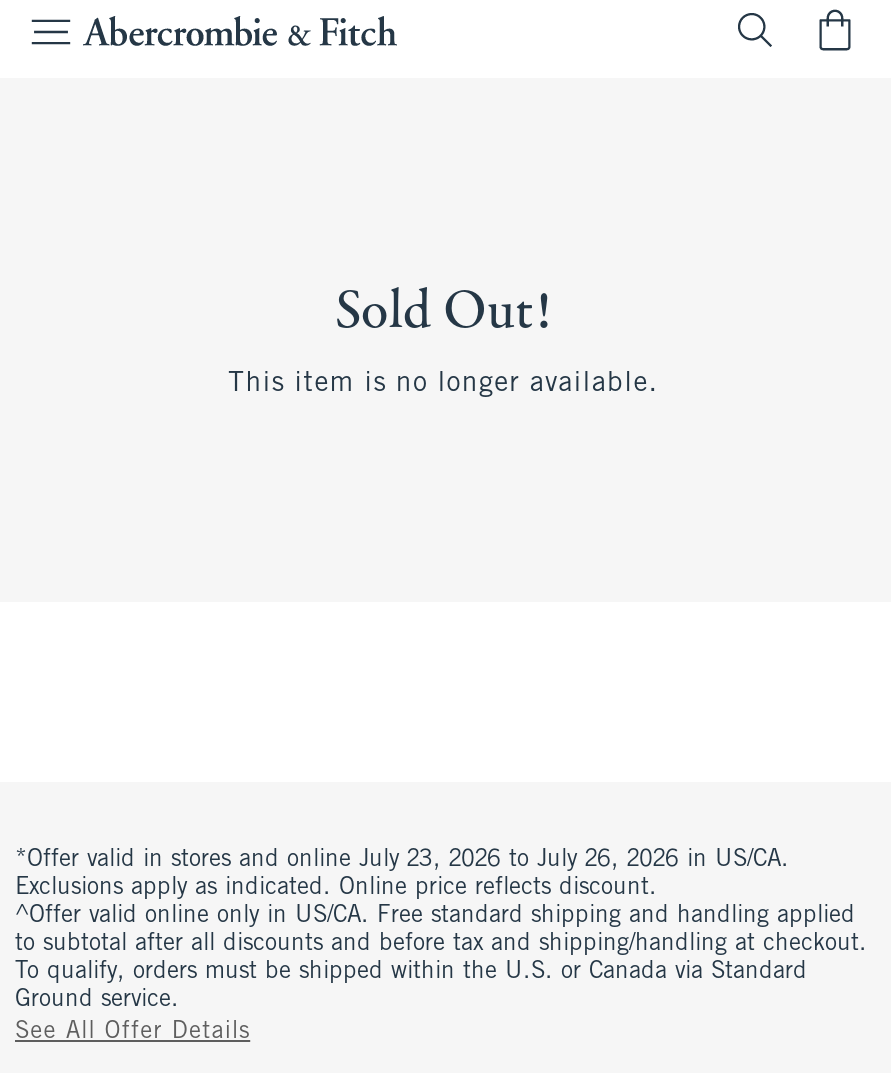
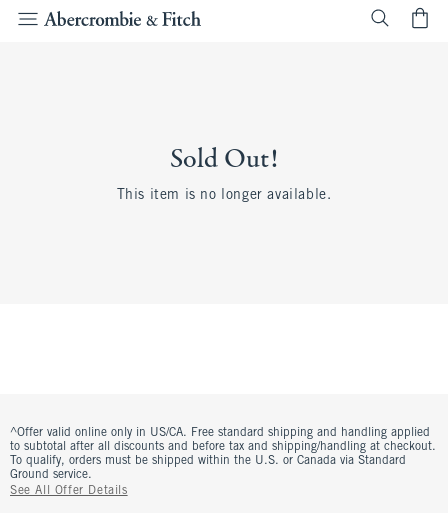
[15,848,789,900] *Offer valid in stores and online July 23, 2026 to July 26, 2026 in US/CA. | Exclusions apply as indicated. Online price reflects discount. -> none

